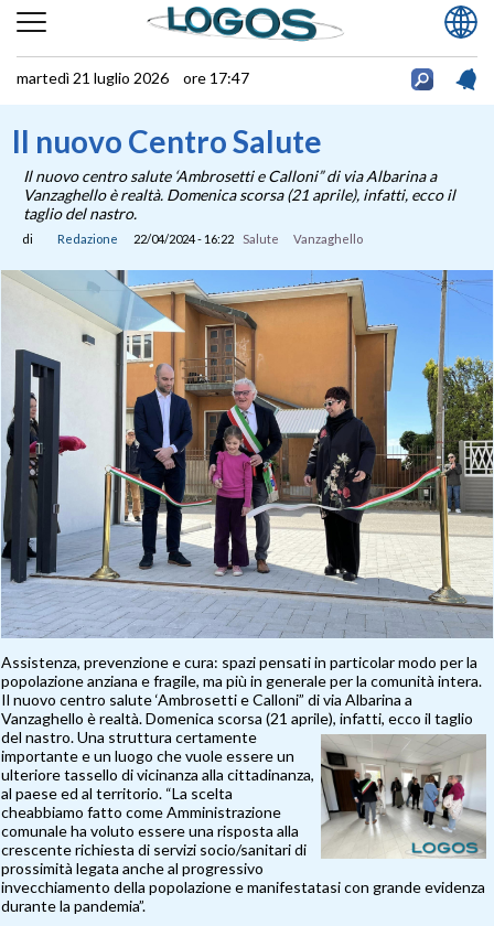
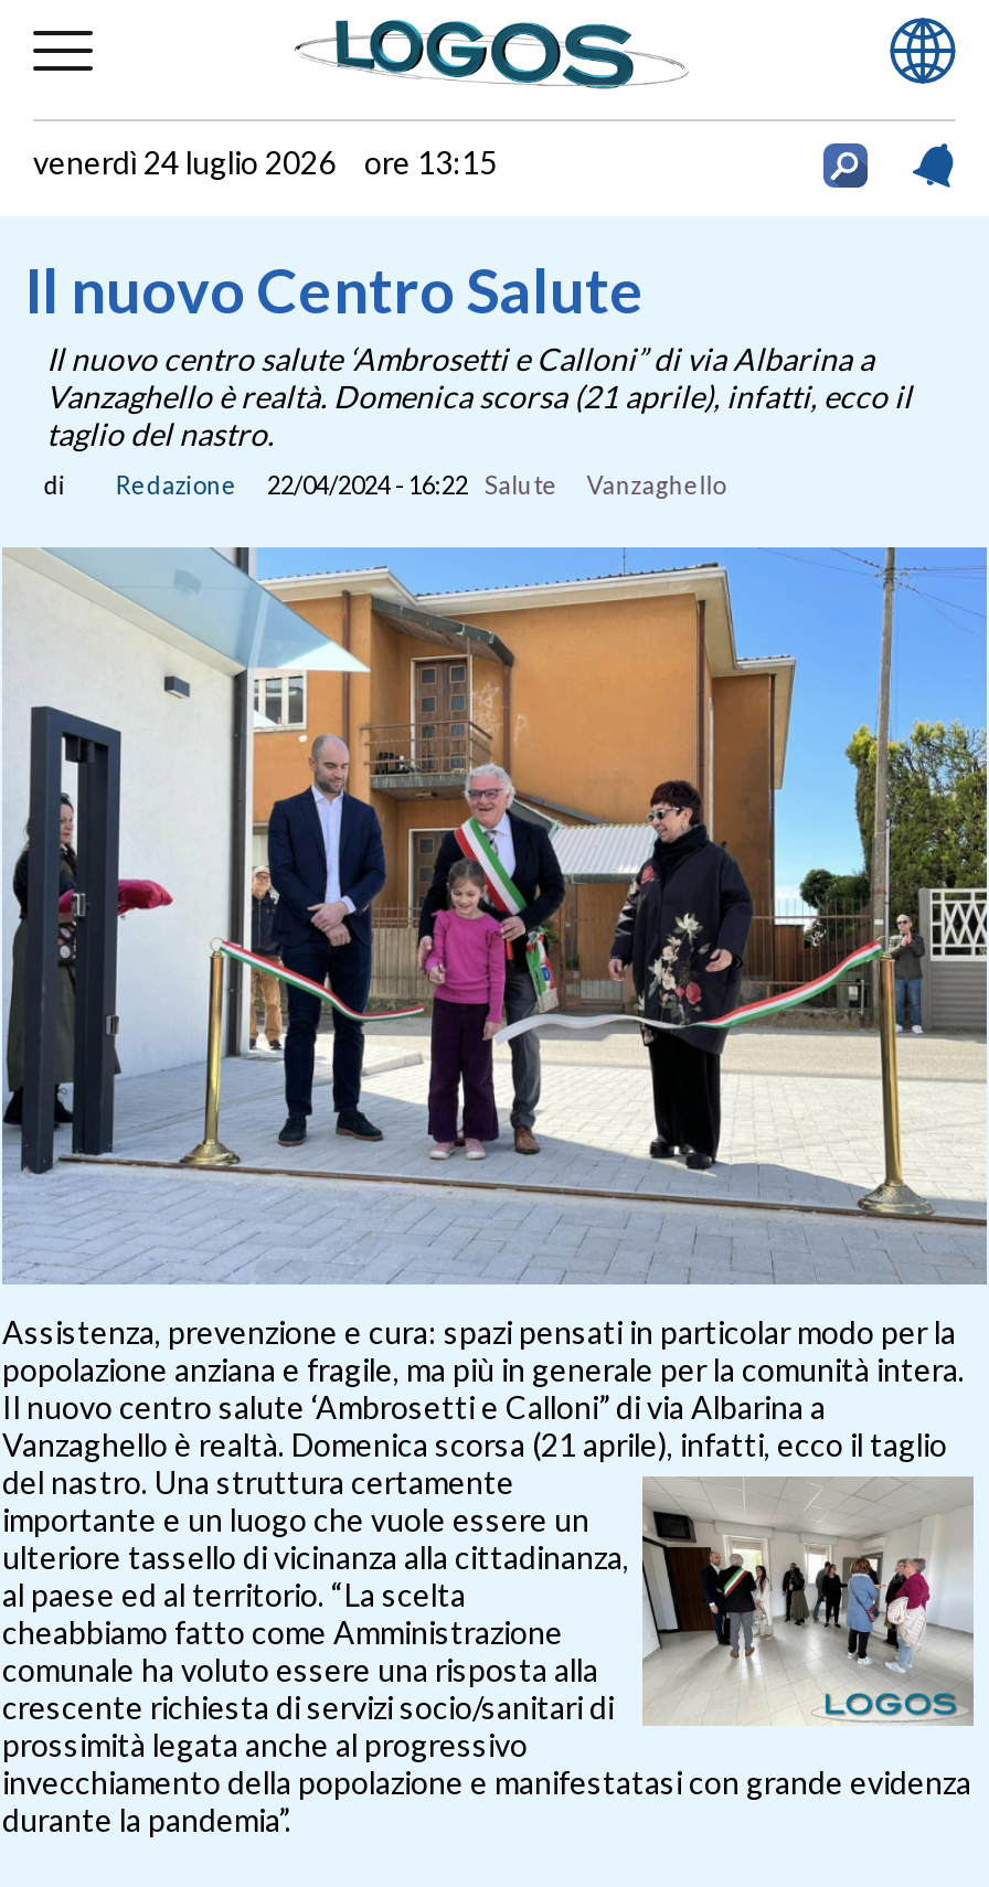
[17,68,249,87] martedì 21 luglio 2026 ore 17:47 -> [33,142,497,180] venerdì 24 luglio 2026 ore 13:15

